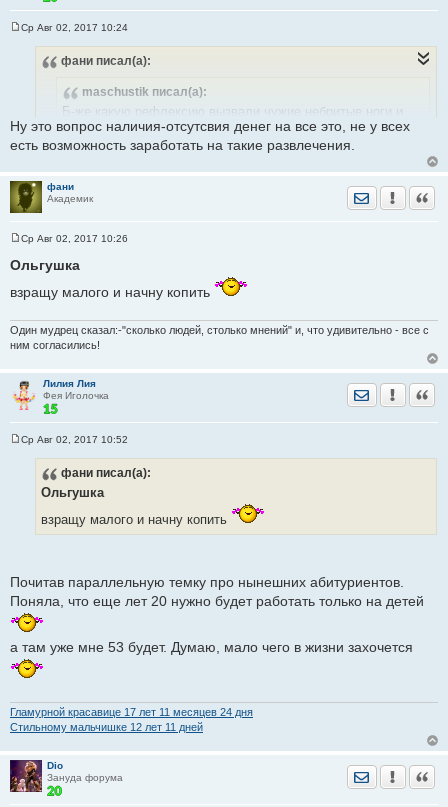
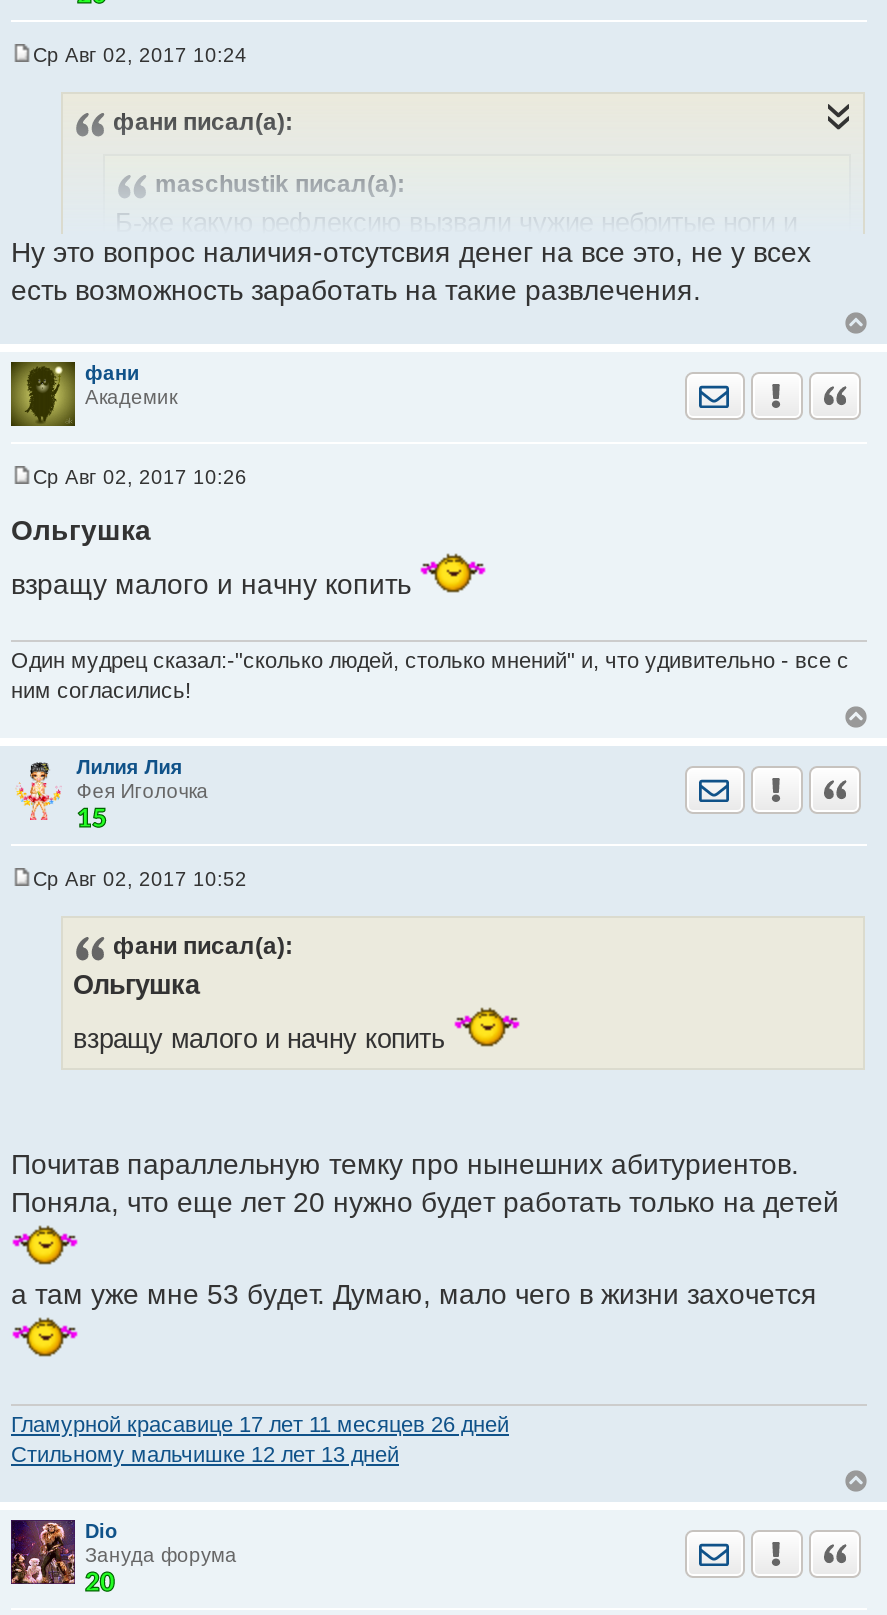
[10,706,253,718] Гламурной красавице 17 лет 11 месяцев 24 дня -> [11,1411,509,1435] Гламурной красавице 17 лет 11 месяцев 26 дней
[10,721,203,733] Стильному мальчишке 12 лет 11 дней -> [11,1441,399,1465] Стильному мальчишке 12 лет 13 дней

